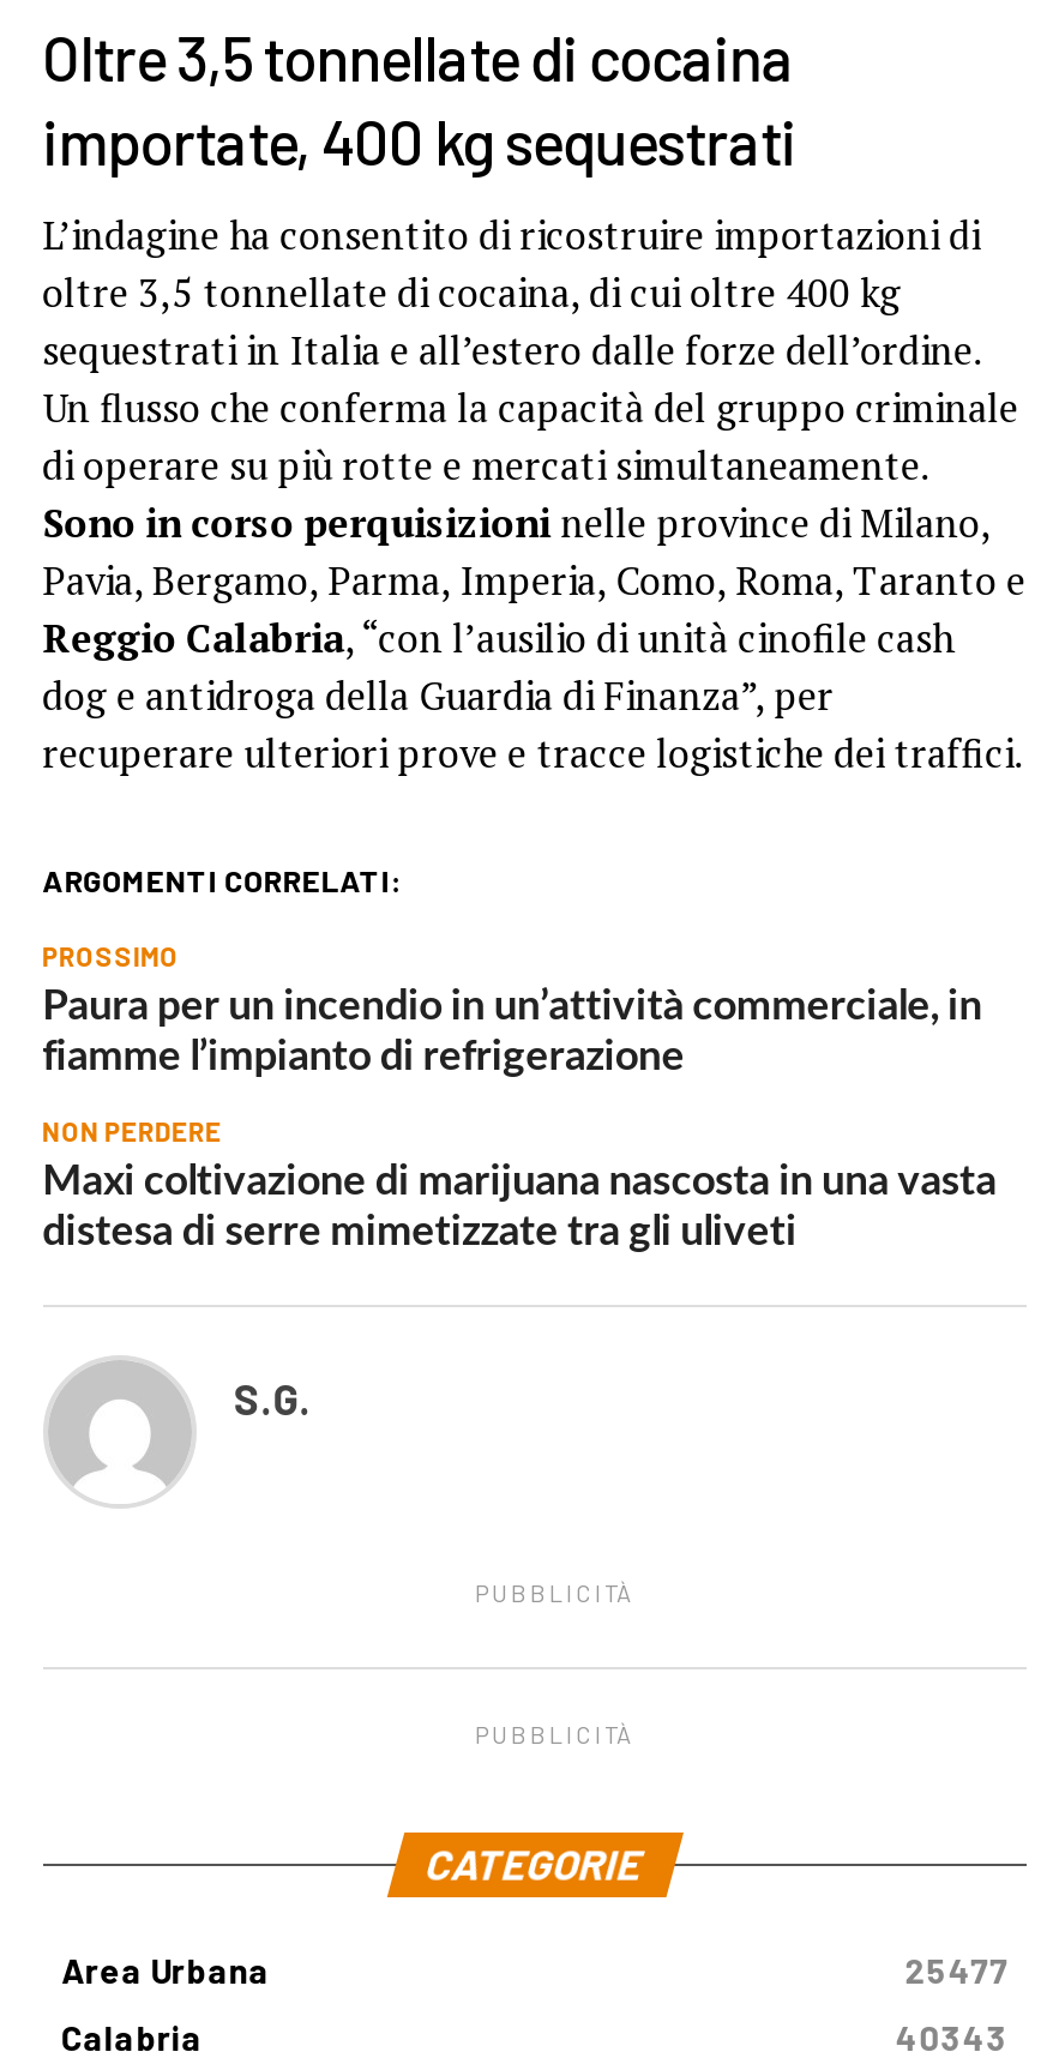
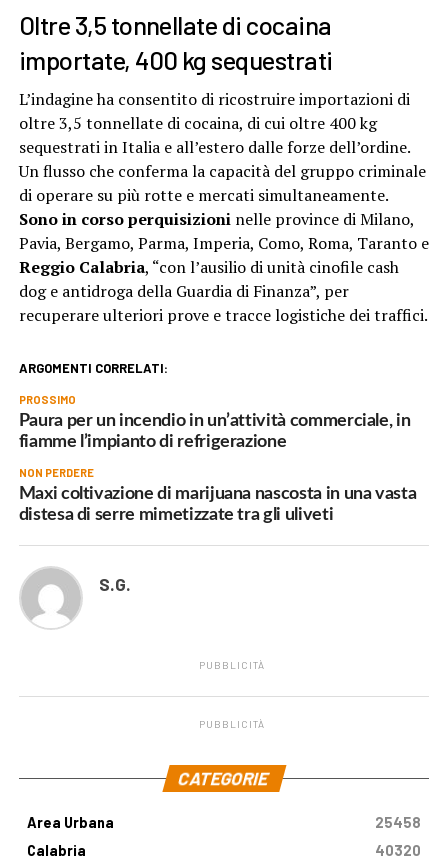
[905,1950,1008,1991] 25477 -> [375,814,421,831] 25458
[895,2017,1008,2058] 40343 -> [375,842,421,859] 40320

